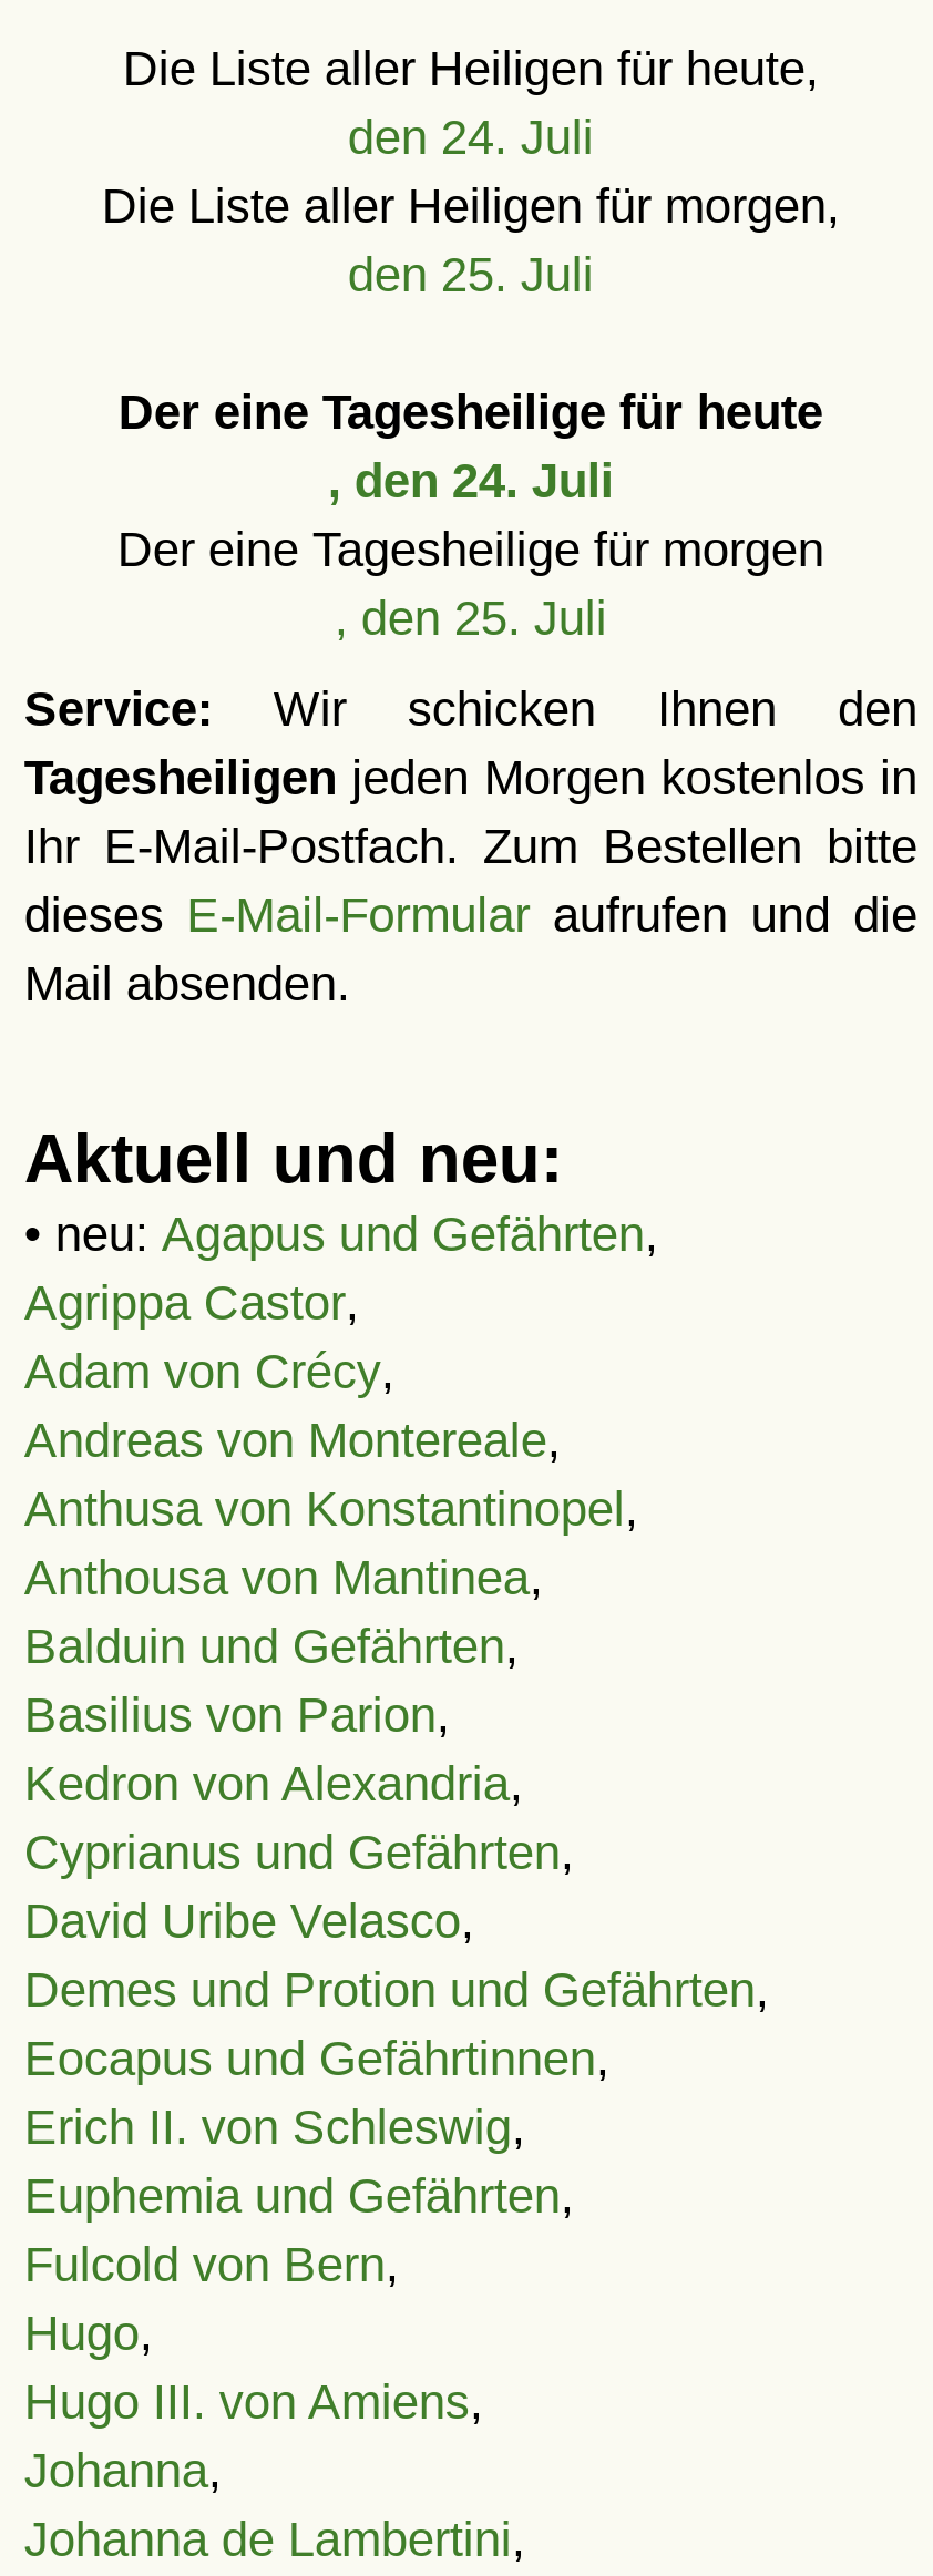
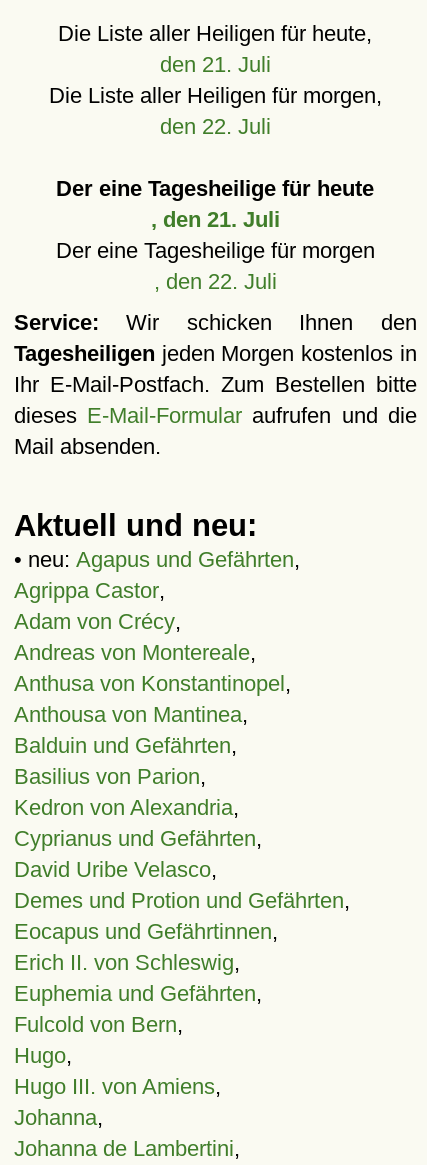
[348,110,594,165] den 24. Juli -> [160,52,271,77] den 21. Juli
[348,247,594,302] den 25. Juli -> [160,114,271,139] den 22. Juli
[328,453,614,509] , den 24. Juli -> [151,207,280,232] , den 21. Juli
[334,591,607,646] , den 25. Juli -> [154,269,277,294] , den 22. Juli

